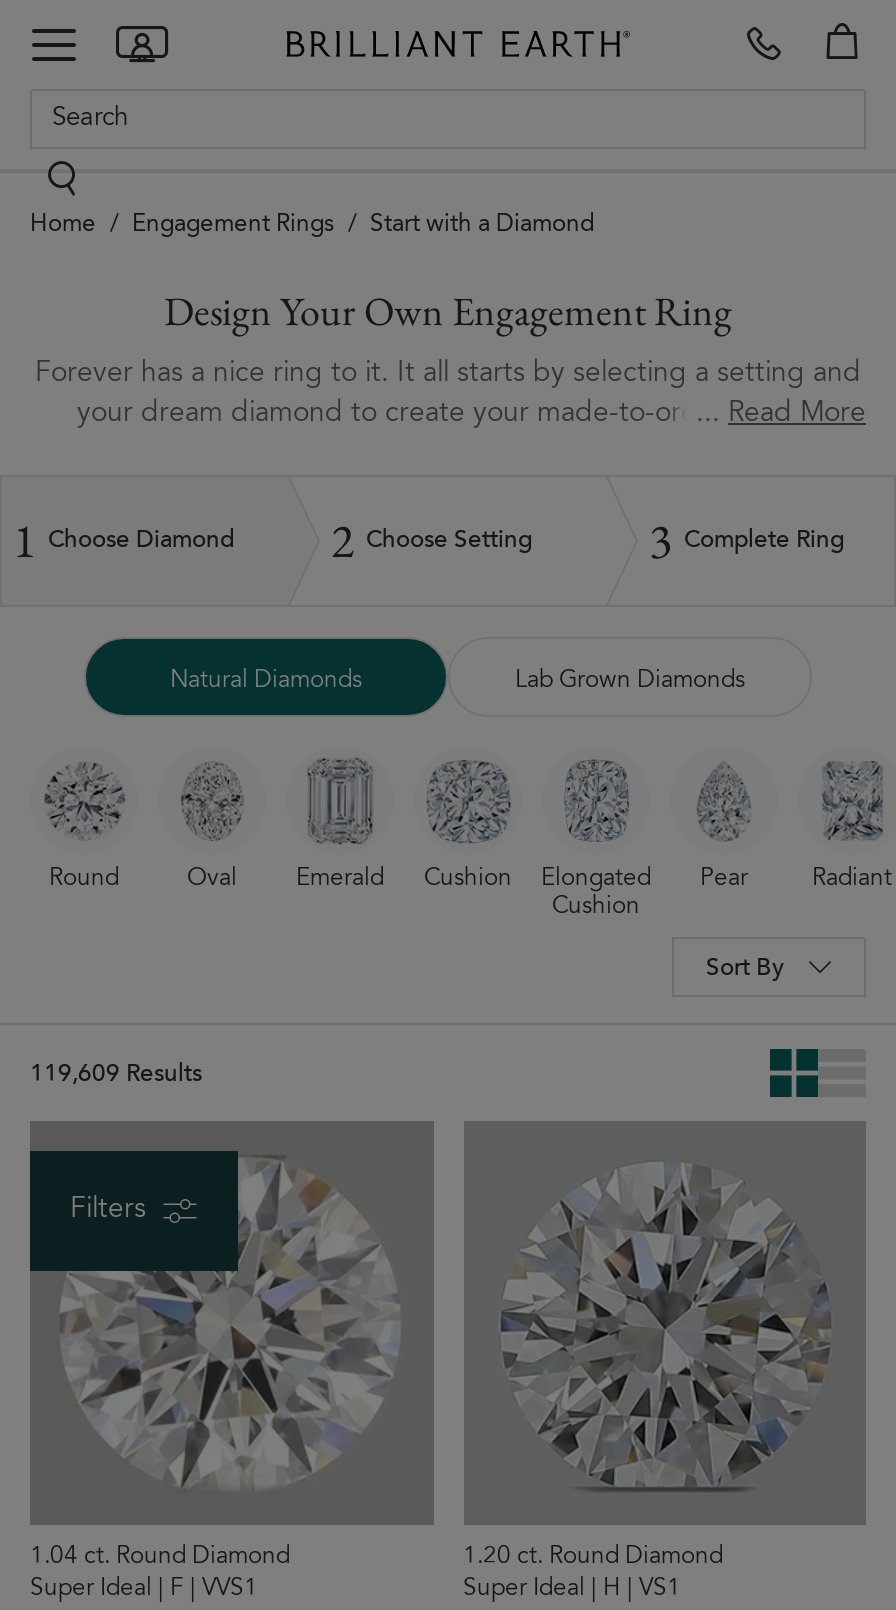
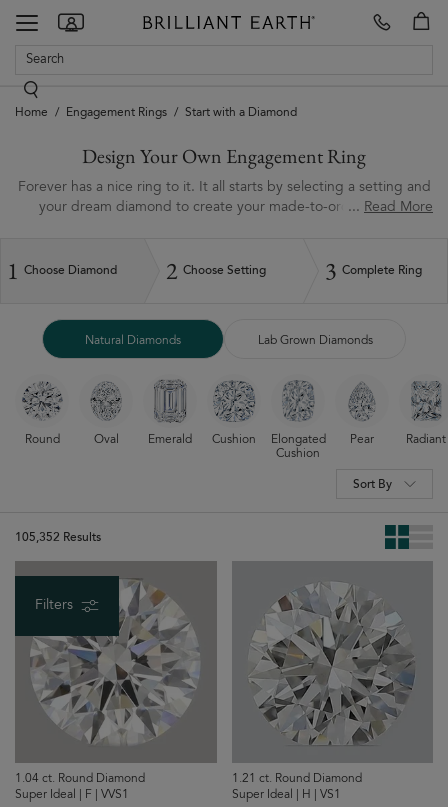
[30,1062,202,1086] 119,609 Results -> [15,531,101,543] 105,352 Results
[463,1165,830,1568] [image] | 1.20 ct. Round Diamond -> [231,582,415,784] [image] | 1.21 ct. Round Diamond

